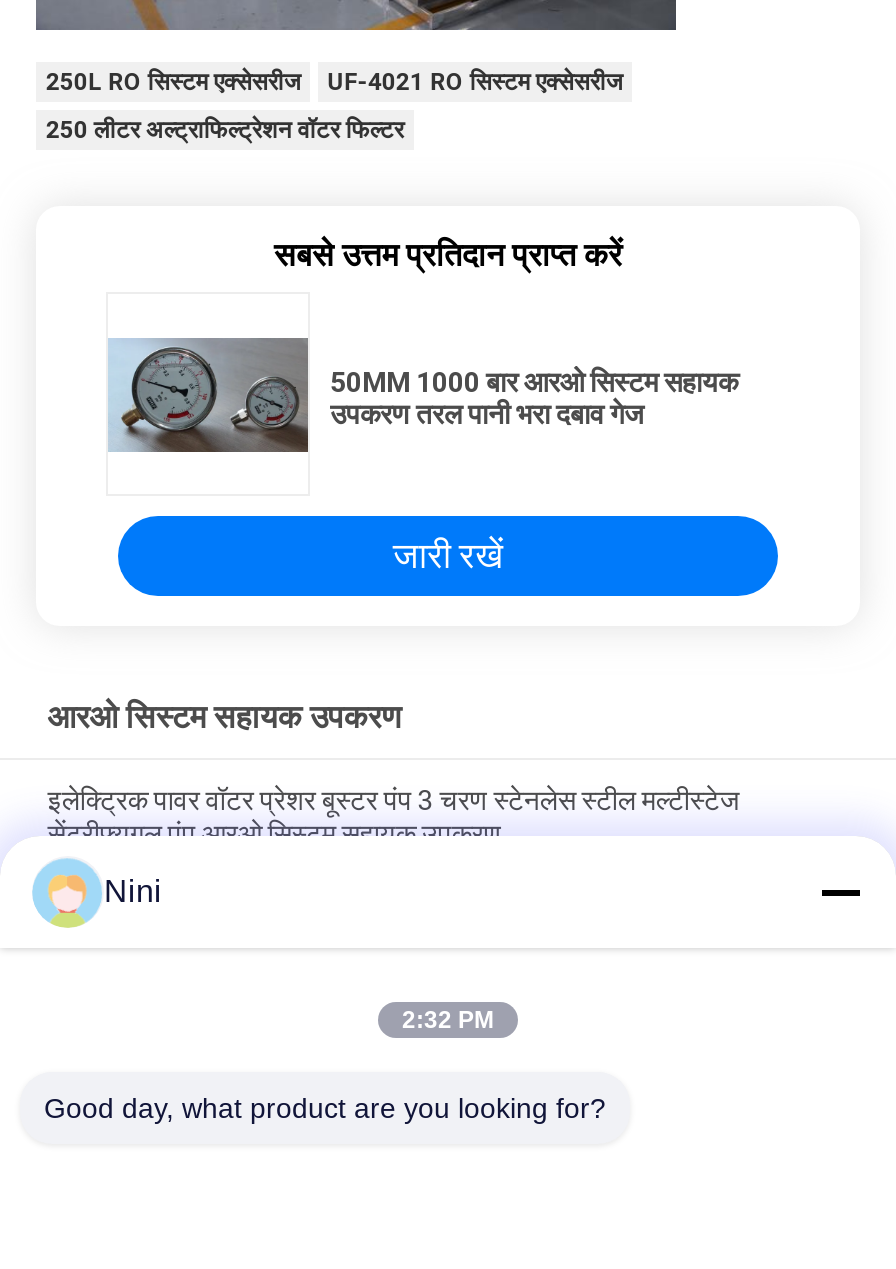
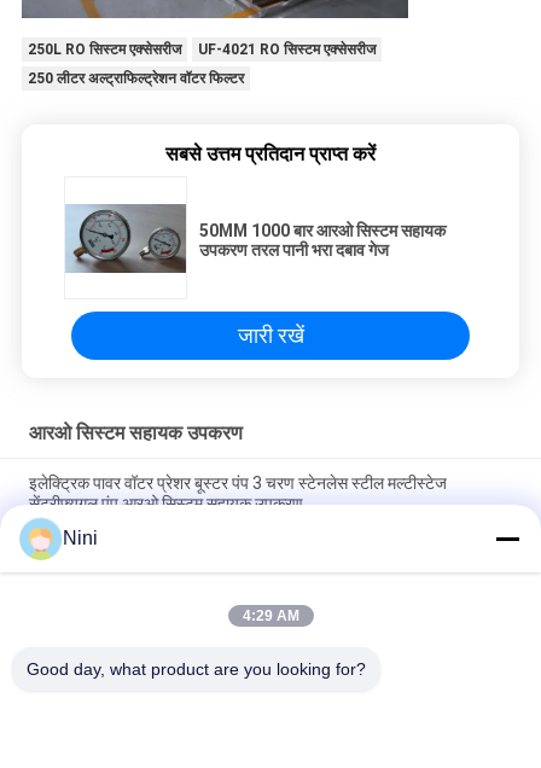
[402,1006,494,1034] 2:32 PM -> [242,607,299,624] 4:29 AM

